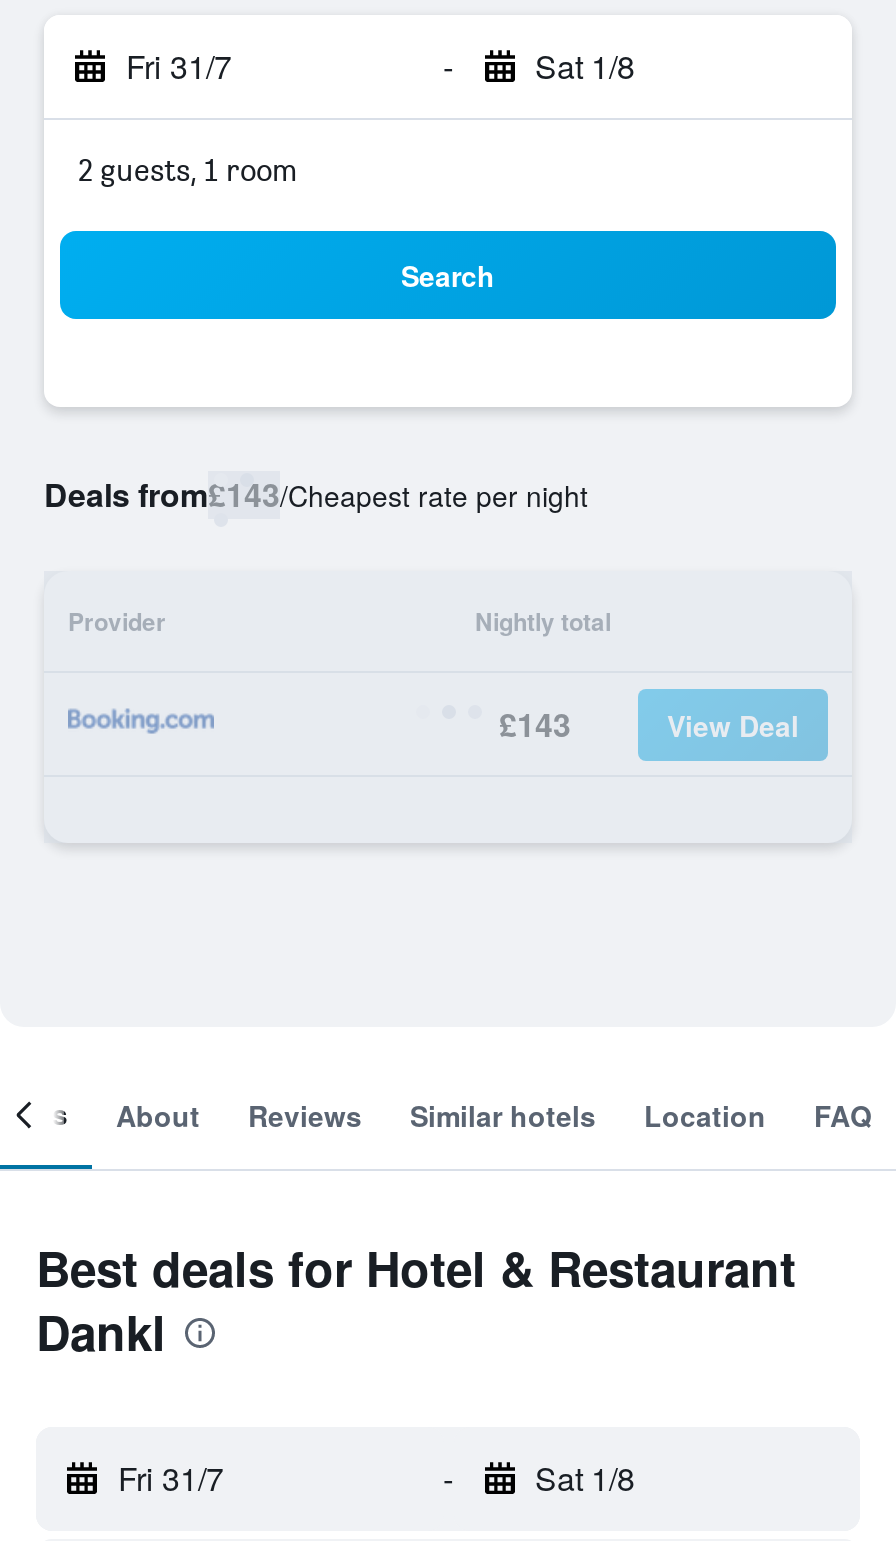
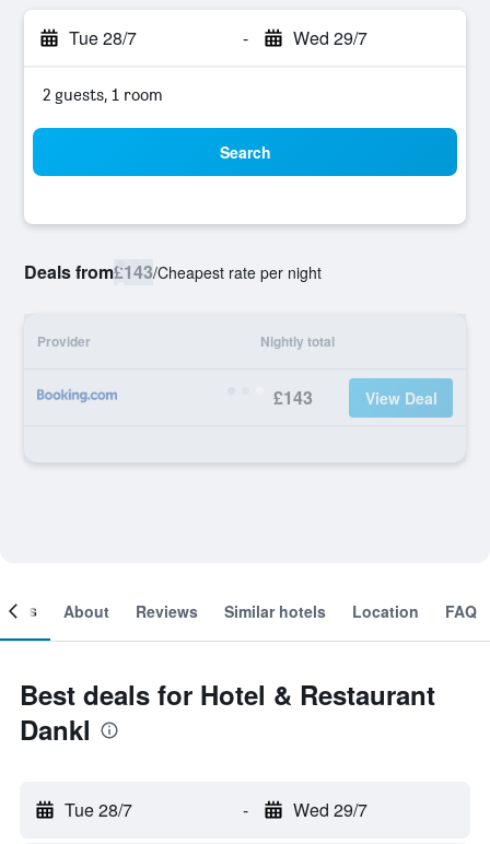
[126,43,232,89] Fri 31/7 -> [69,25,137,50] Tue 28/7
[535,43,635,89] Sat 1/8 -> [293,25,367,50] Wed 29/7
[118,1455,224,1501] Fri 31/7 -> [65,797,132,822] Tue 28/7
[535,1455,635,1501] Sat 1/8 -> [293,797,367,822] Wed 29/7

